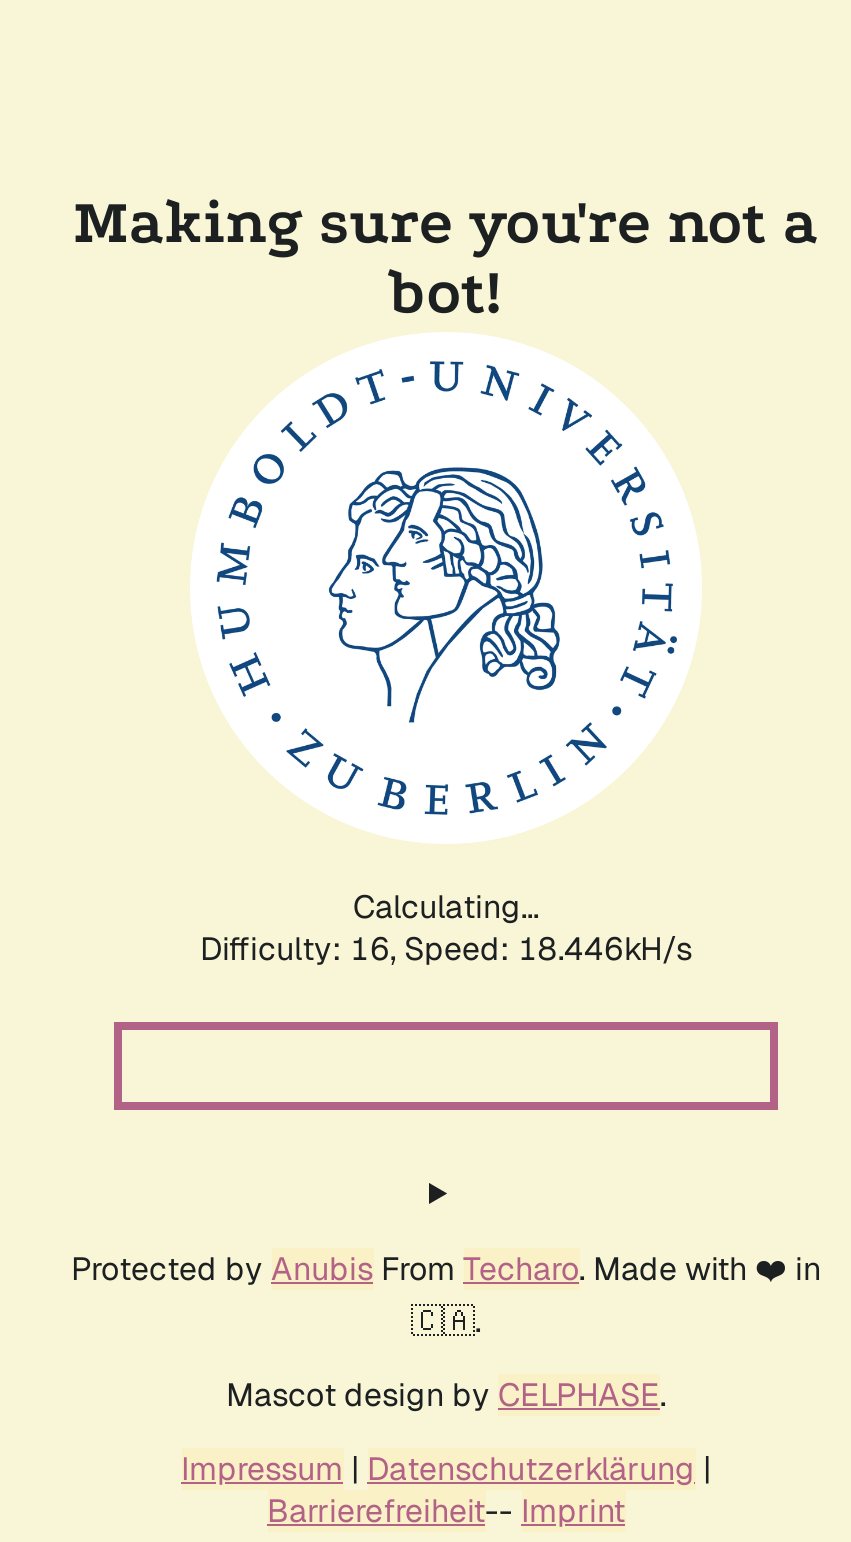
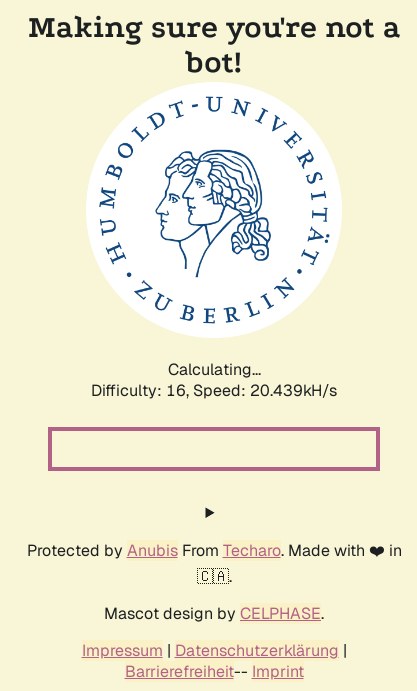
[200,928,692,970] Difficulty: 16, Speed: 18.446kH/s -> [91,380,337,401] Difficulty: 16, Speed: 20.439kH/s

